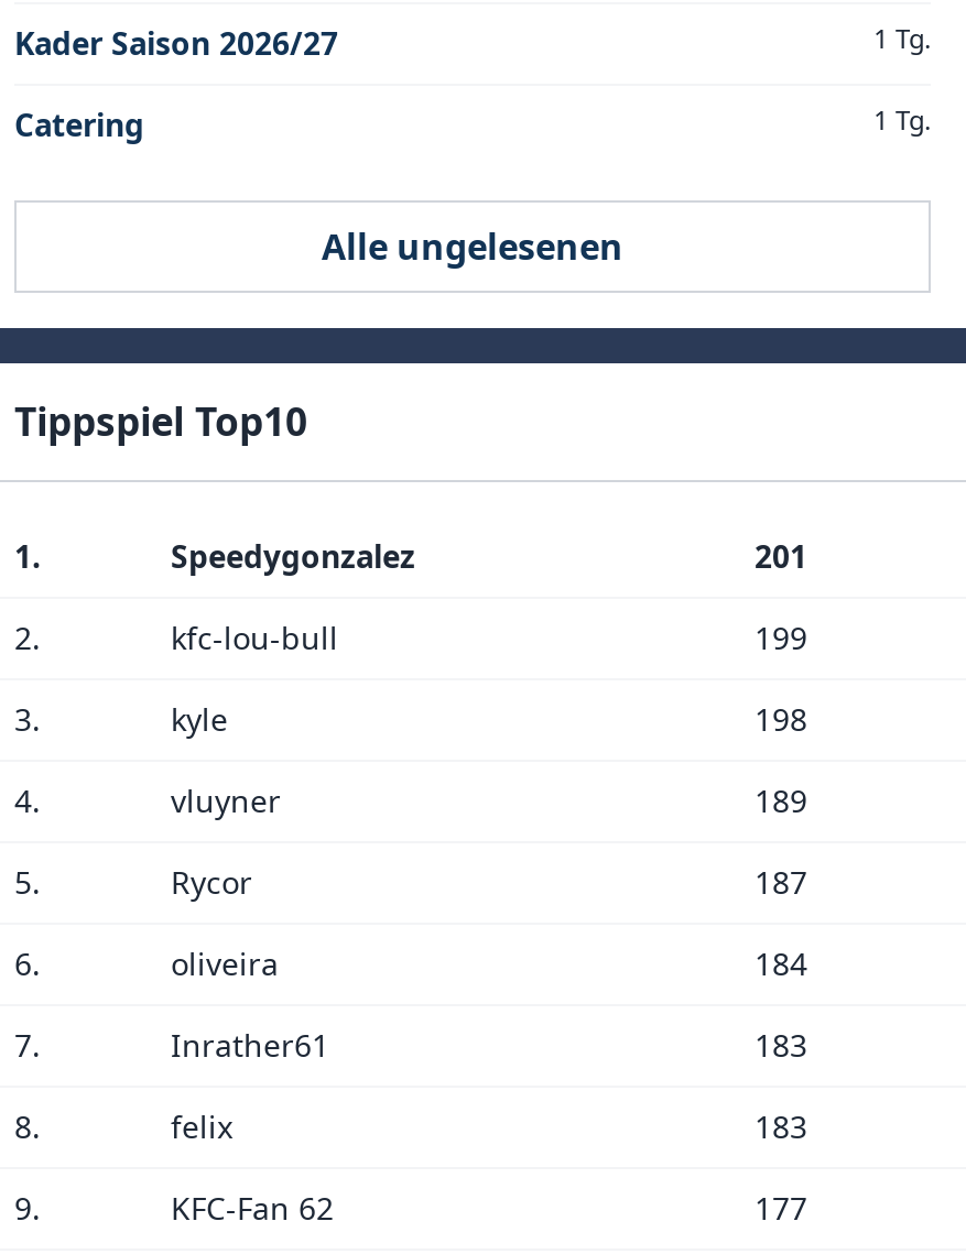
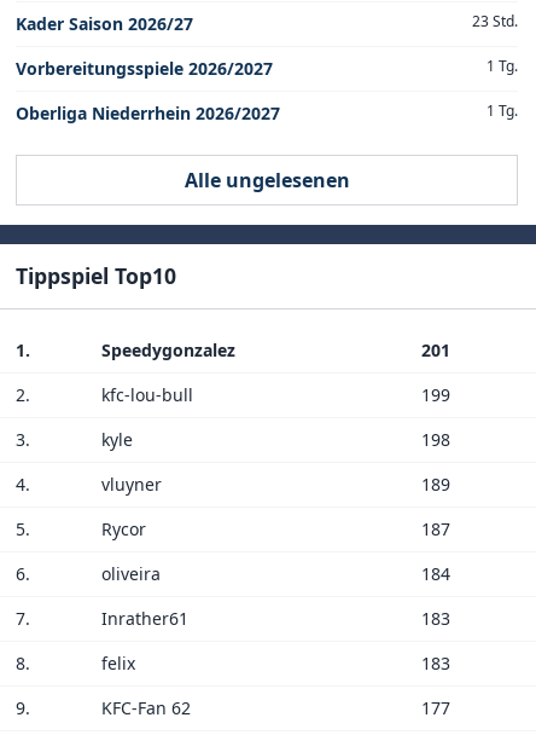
none -> [16,10,518,79] 23 Std. | Vorbereitungsspiele 2026/2027
[14,103,144,144] Catering -> [16,101,280,124] Oberliga Niederrhein 2026/2027

